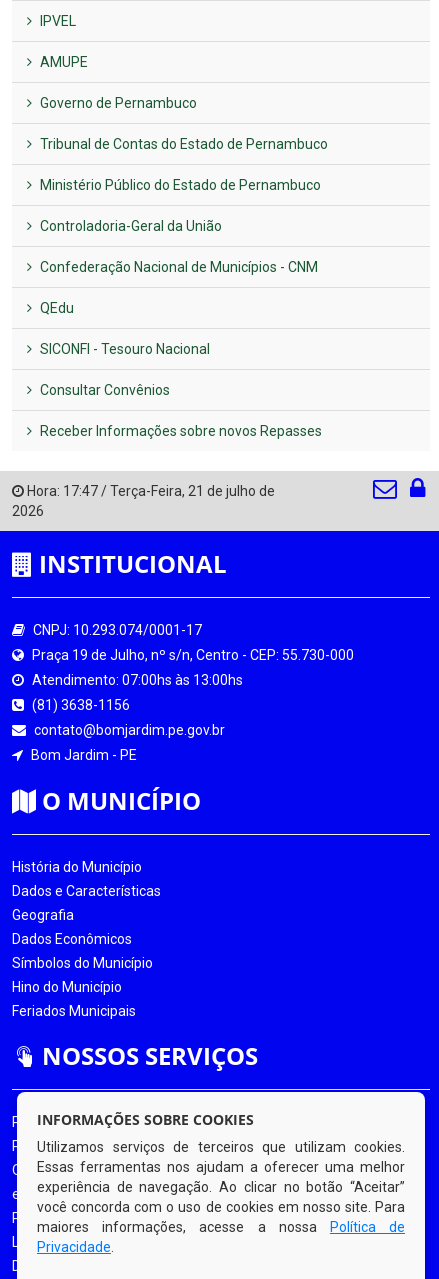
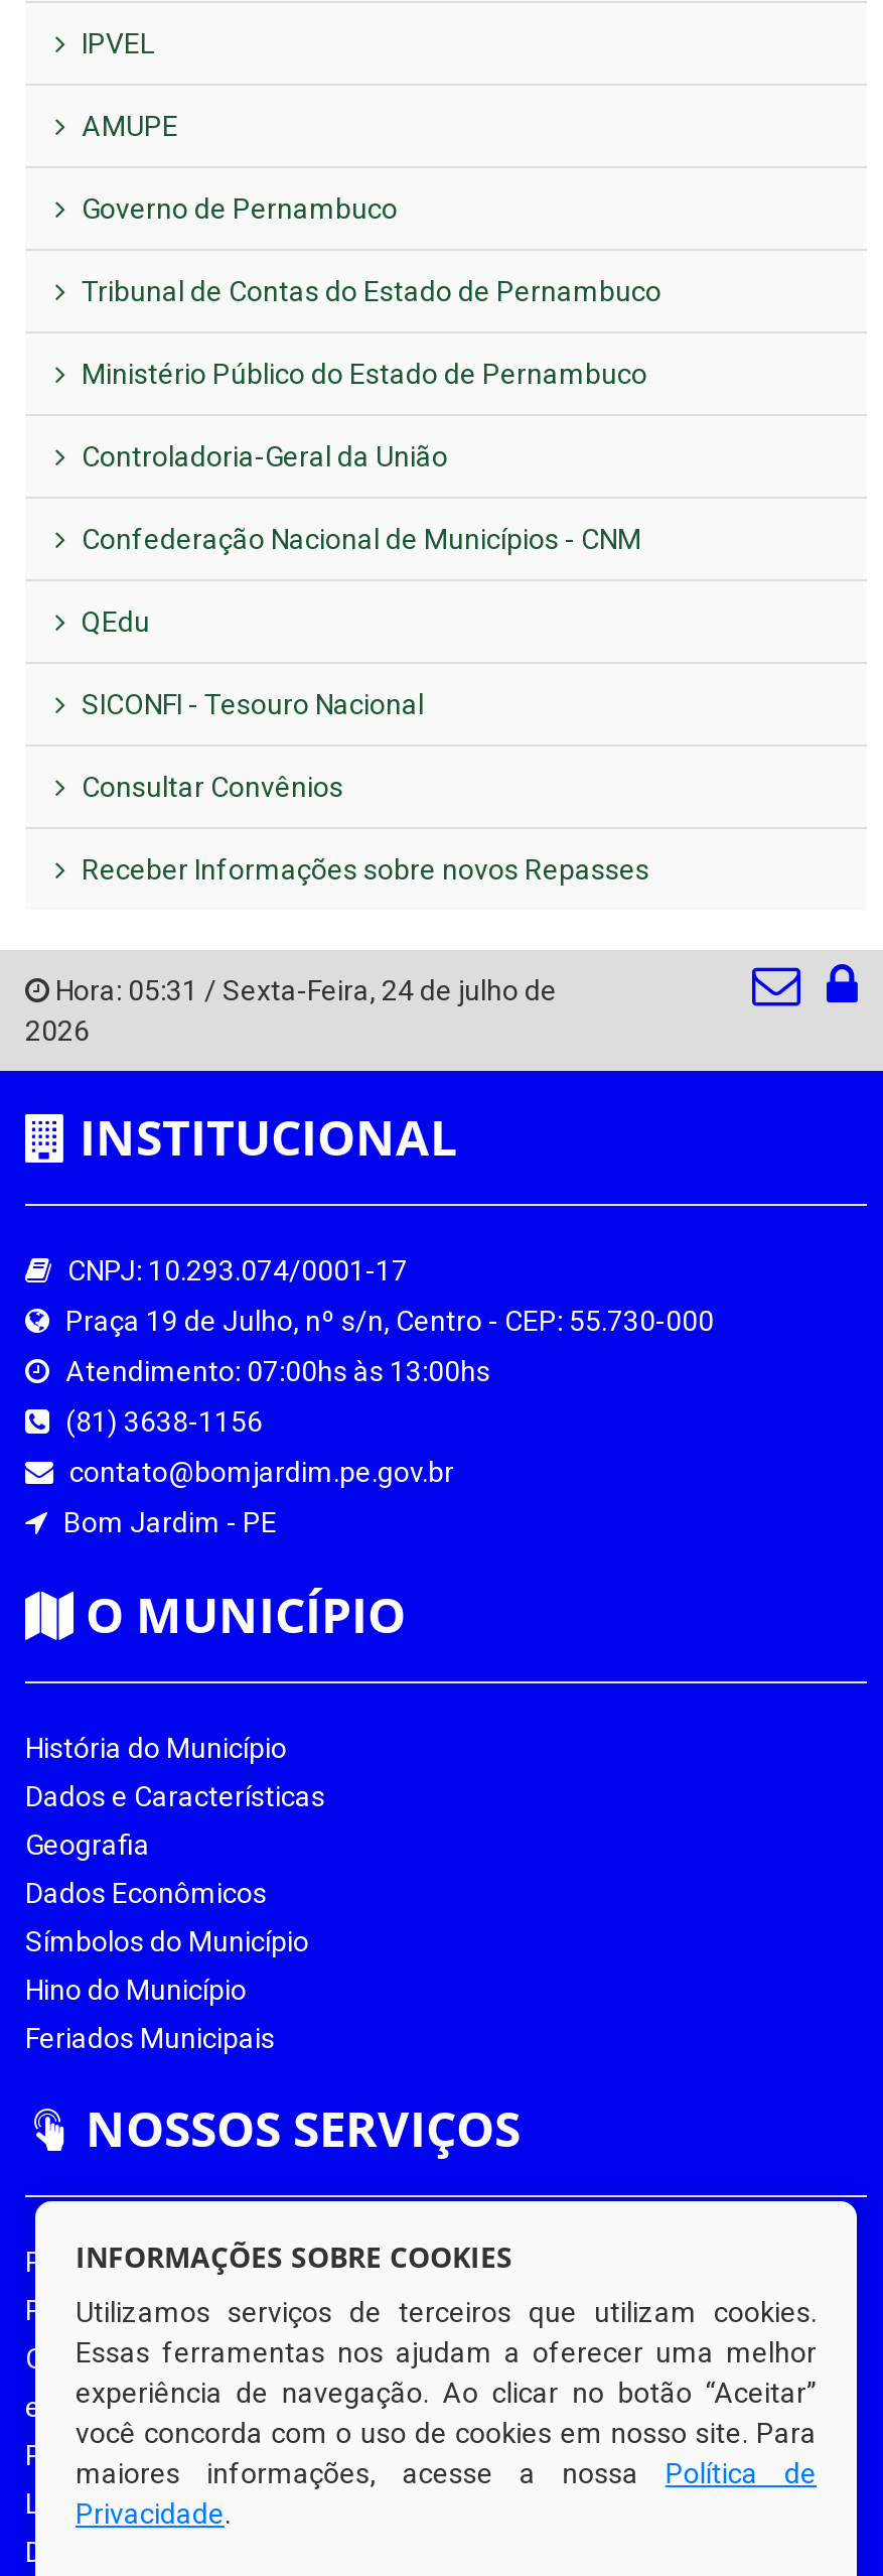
[24,483,275,499] Hora: 17:47 / Terça-Feira, 21 de julho de -> [49,973,557,1006] Hora: 05:31 / Sexta-Feira, 24 de julho de

